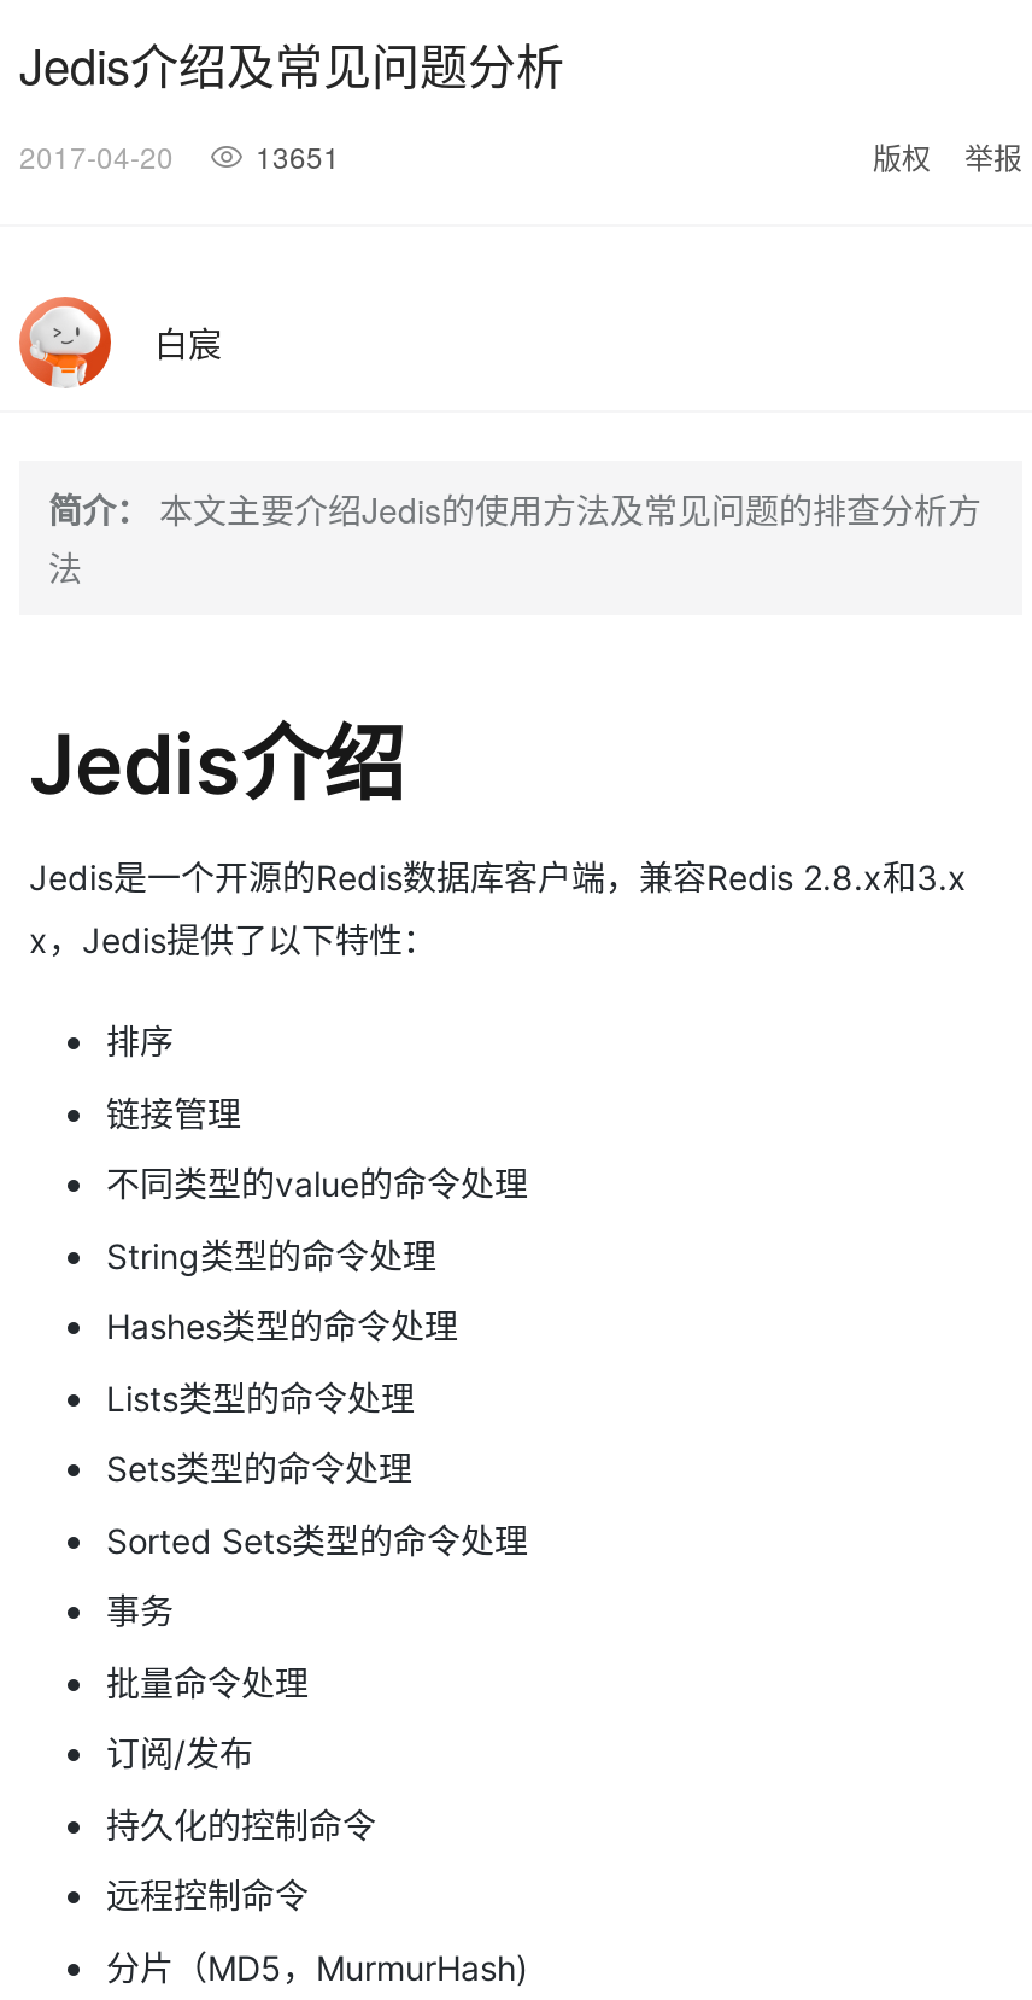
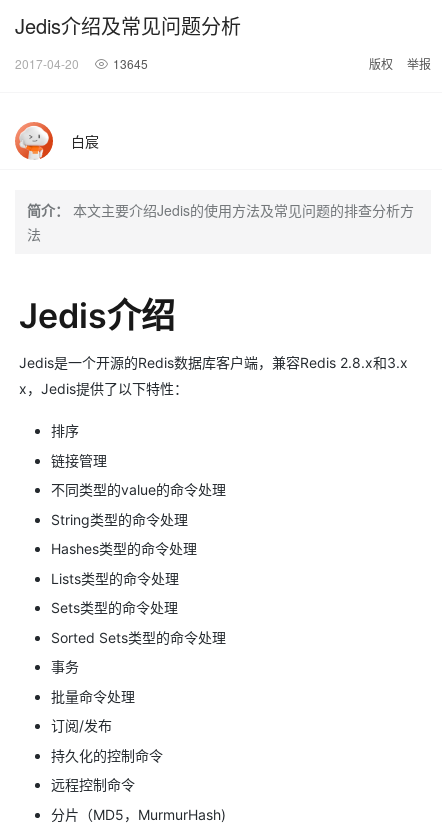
[19,135,340,176] 2017-04-20 13651 -> [15,55,148,72] 2017-04-20 13645

